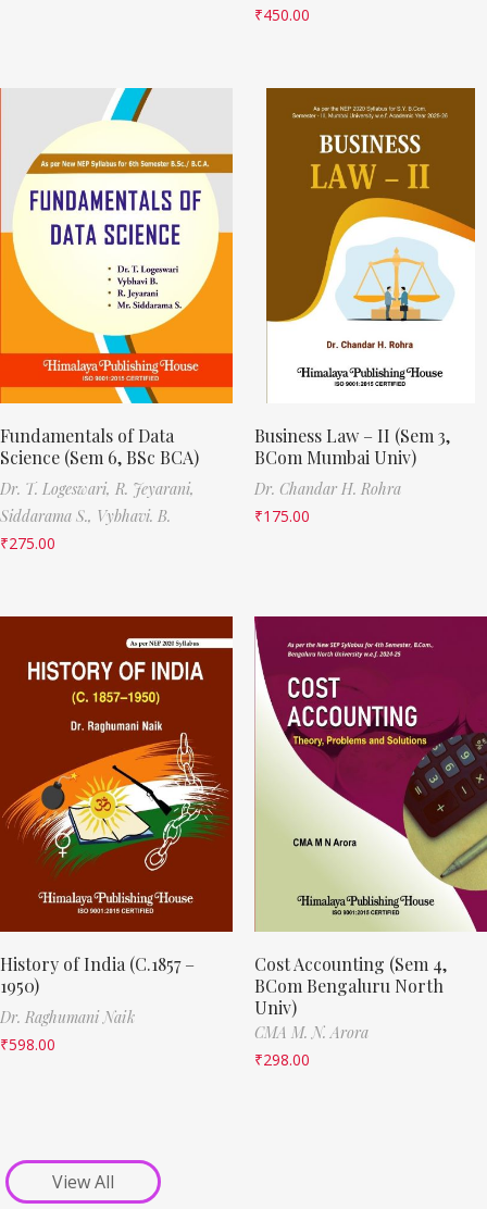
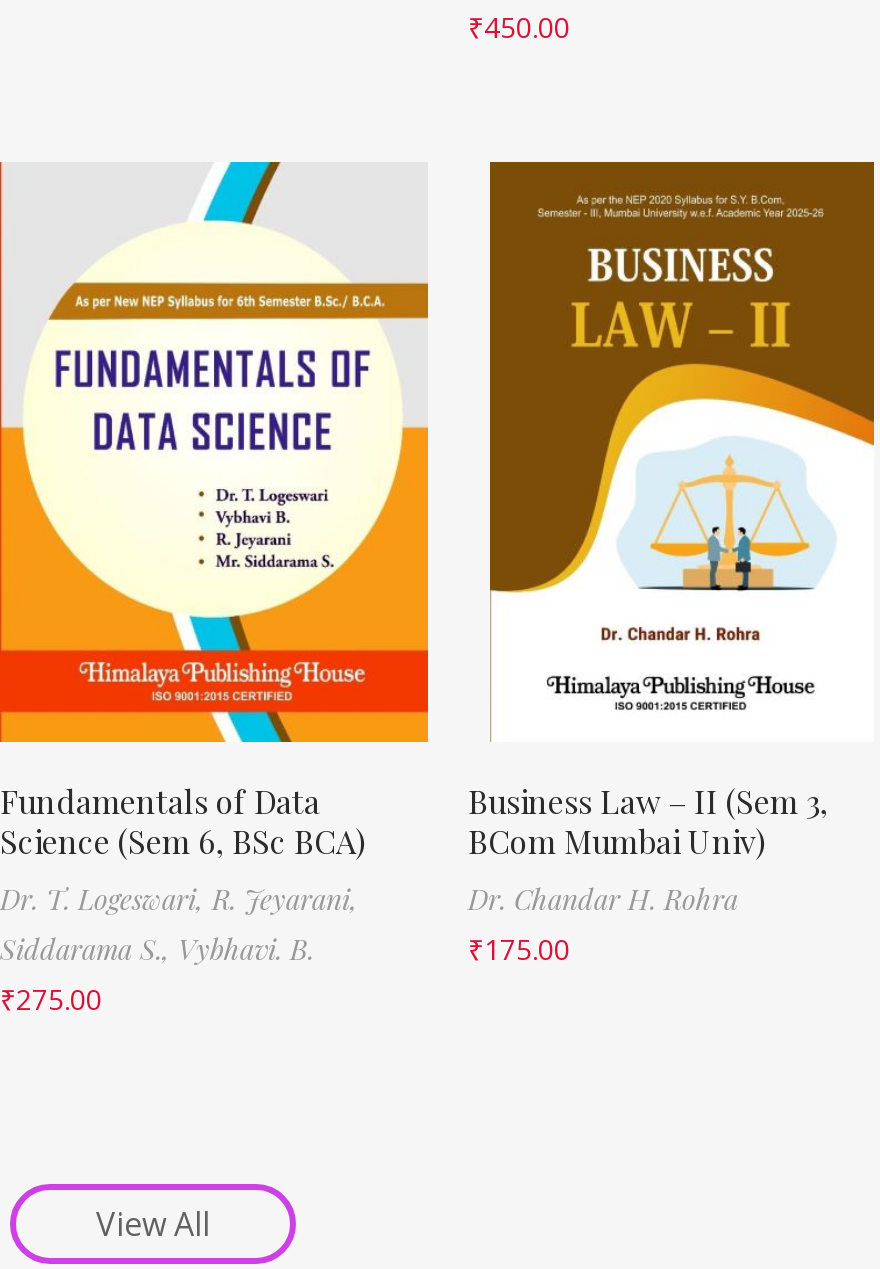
[0,615,234,1054] [image] | History of India (C.1857 – | 1950) | Dr. Raghumani Naik | ₹598.00 -> none
[253,615,484,1070] [image] | Cost Accounting (Sem 4, | BCom Bengaluru North | Univ) | CMA M. N. Arora | ₹298.00 -> none

